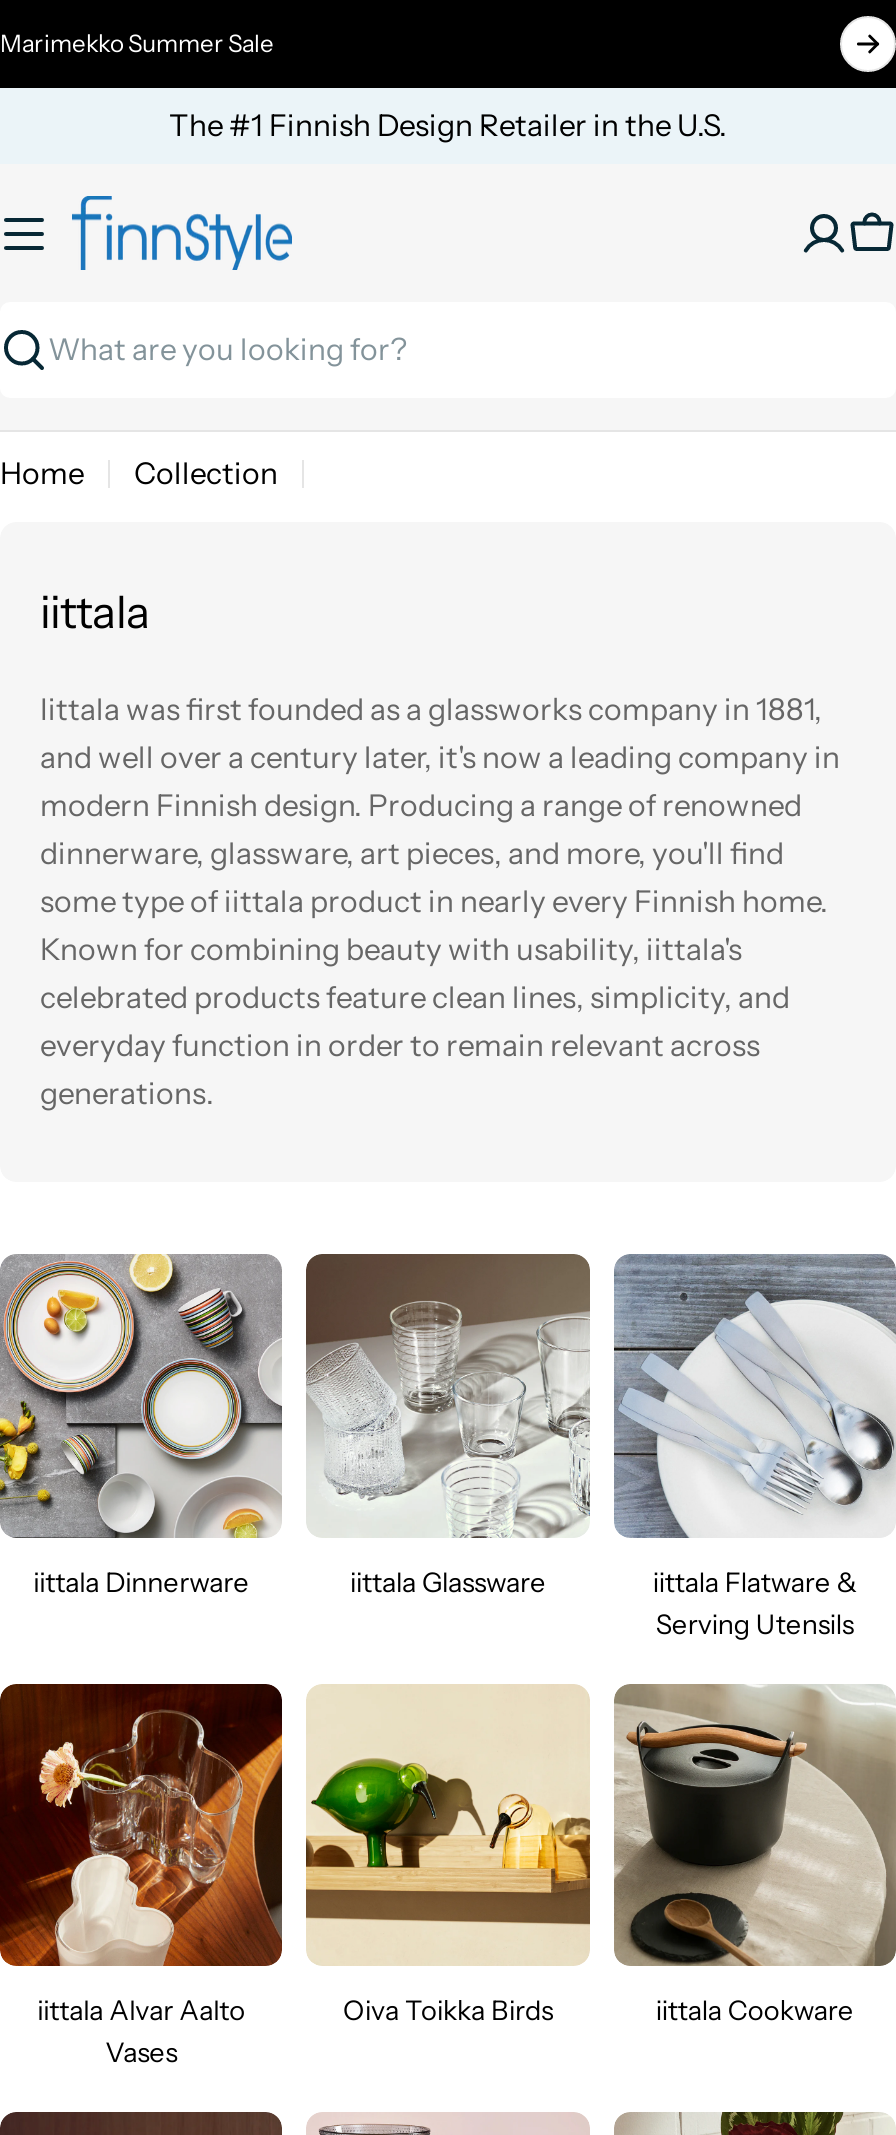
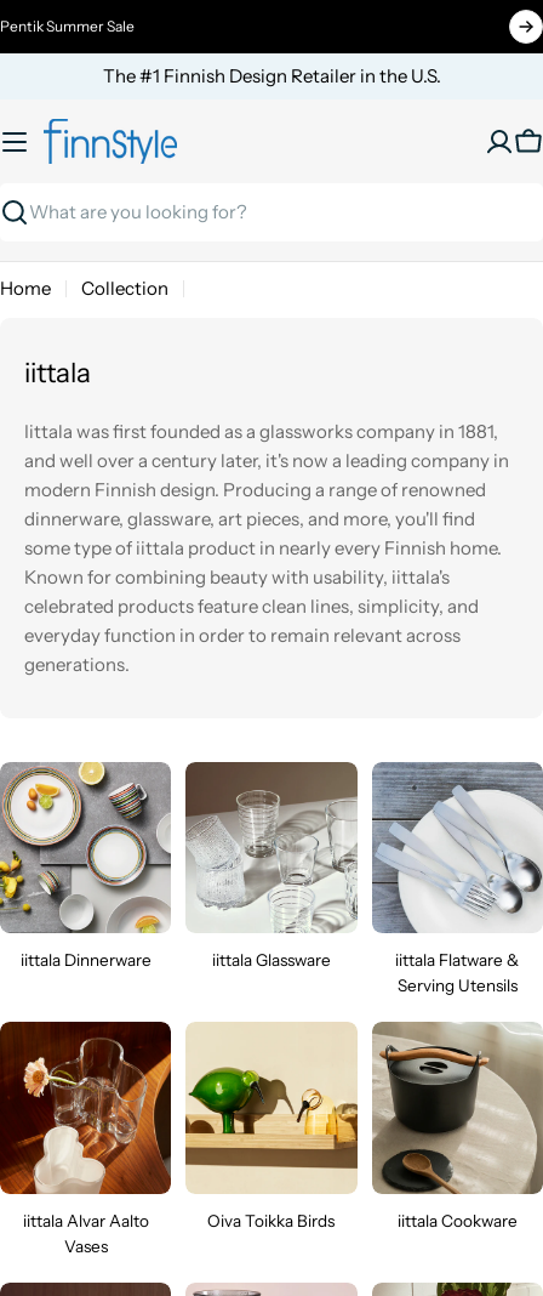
[0,28,274,58] Marimekko Summer Sale -> [0,17,135,35] Pentik Summer Sale

